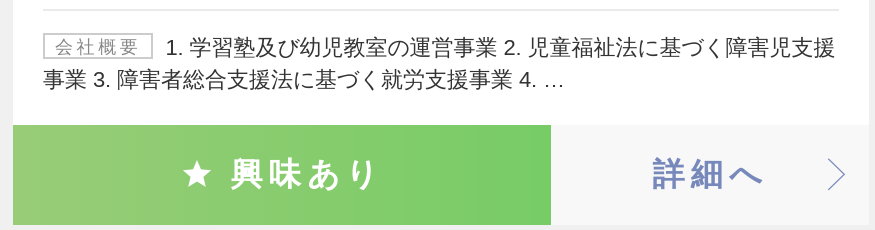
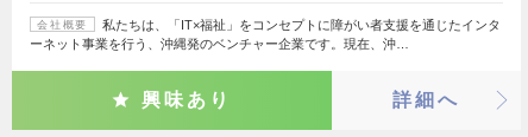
[43,35,835,91] 1. 学習塾及び幼児教室の運営事業 2. 児童福祉法に基づく障害児支援 | 事業 3. 障害者総合支援法に基づく就労支援事業 4. … -> [30,18,501,51] 私たちは、「IT×福祉」をコンセプトに障がい者支援を通じたインタ | ーネット事業を行う、沖縄発のベンチャー企業です。現在、沖…

